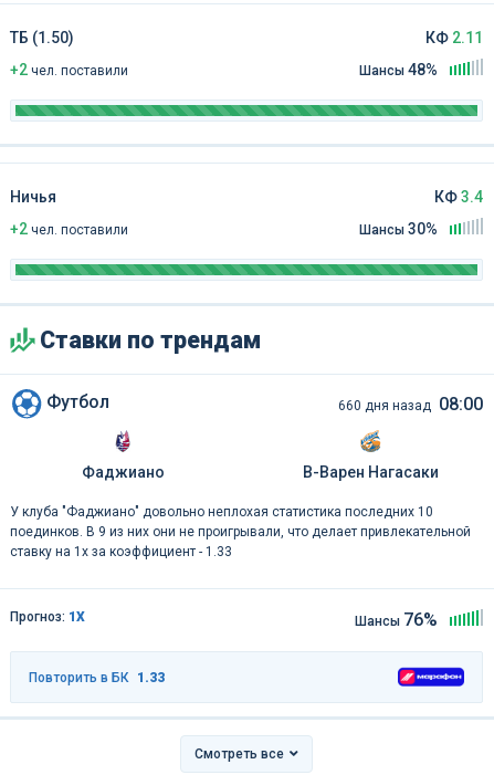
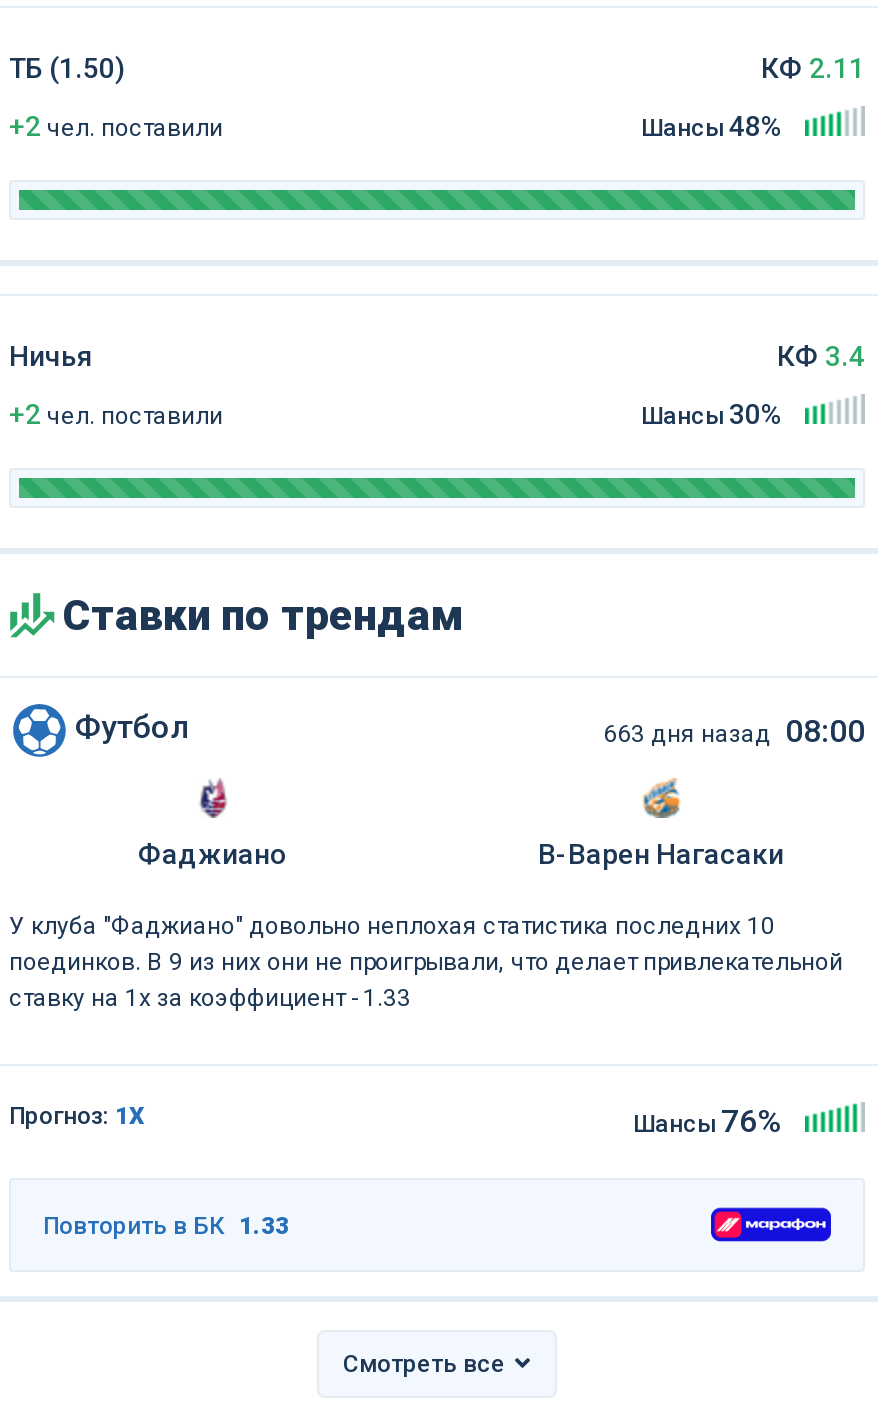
[338,393,483,414] 660 дня назад 08:00 -> [603,712,865,750] 663 дня назад 08:00

